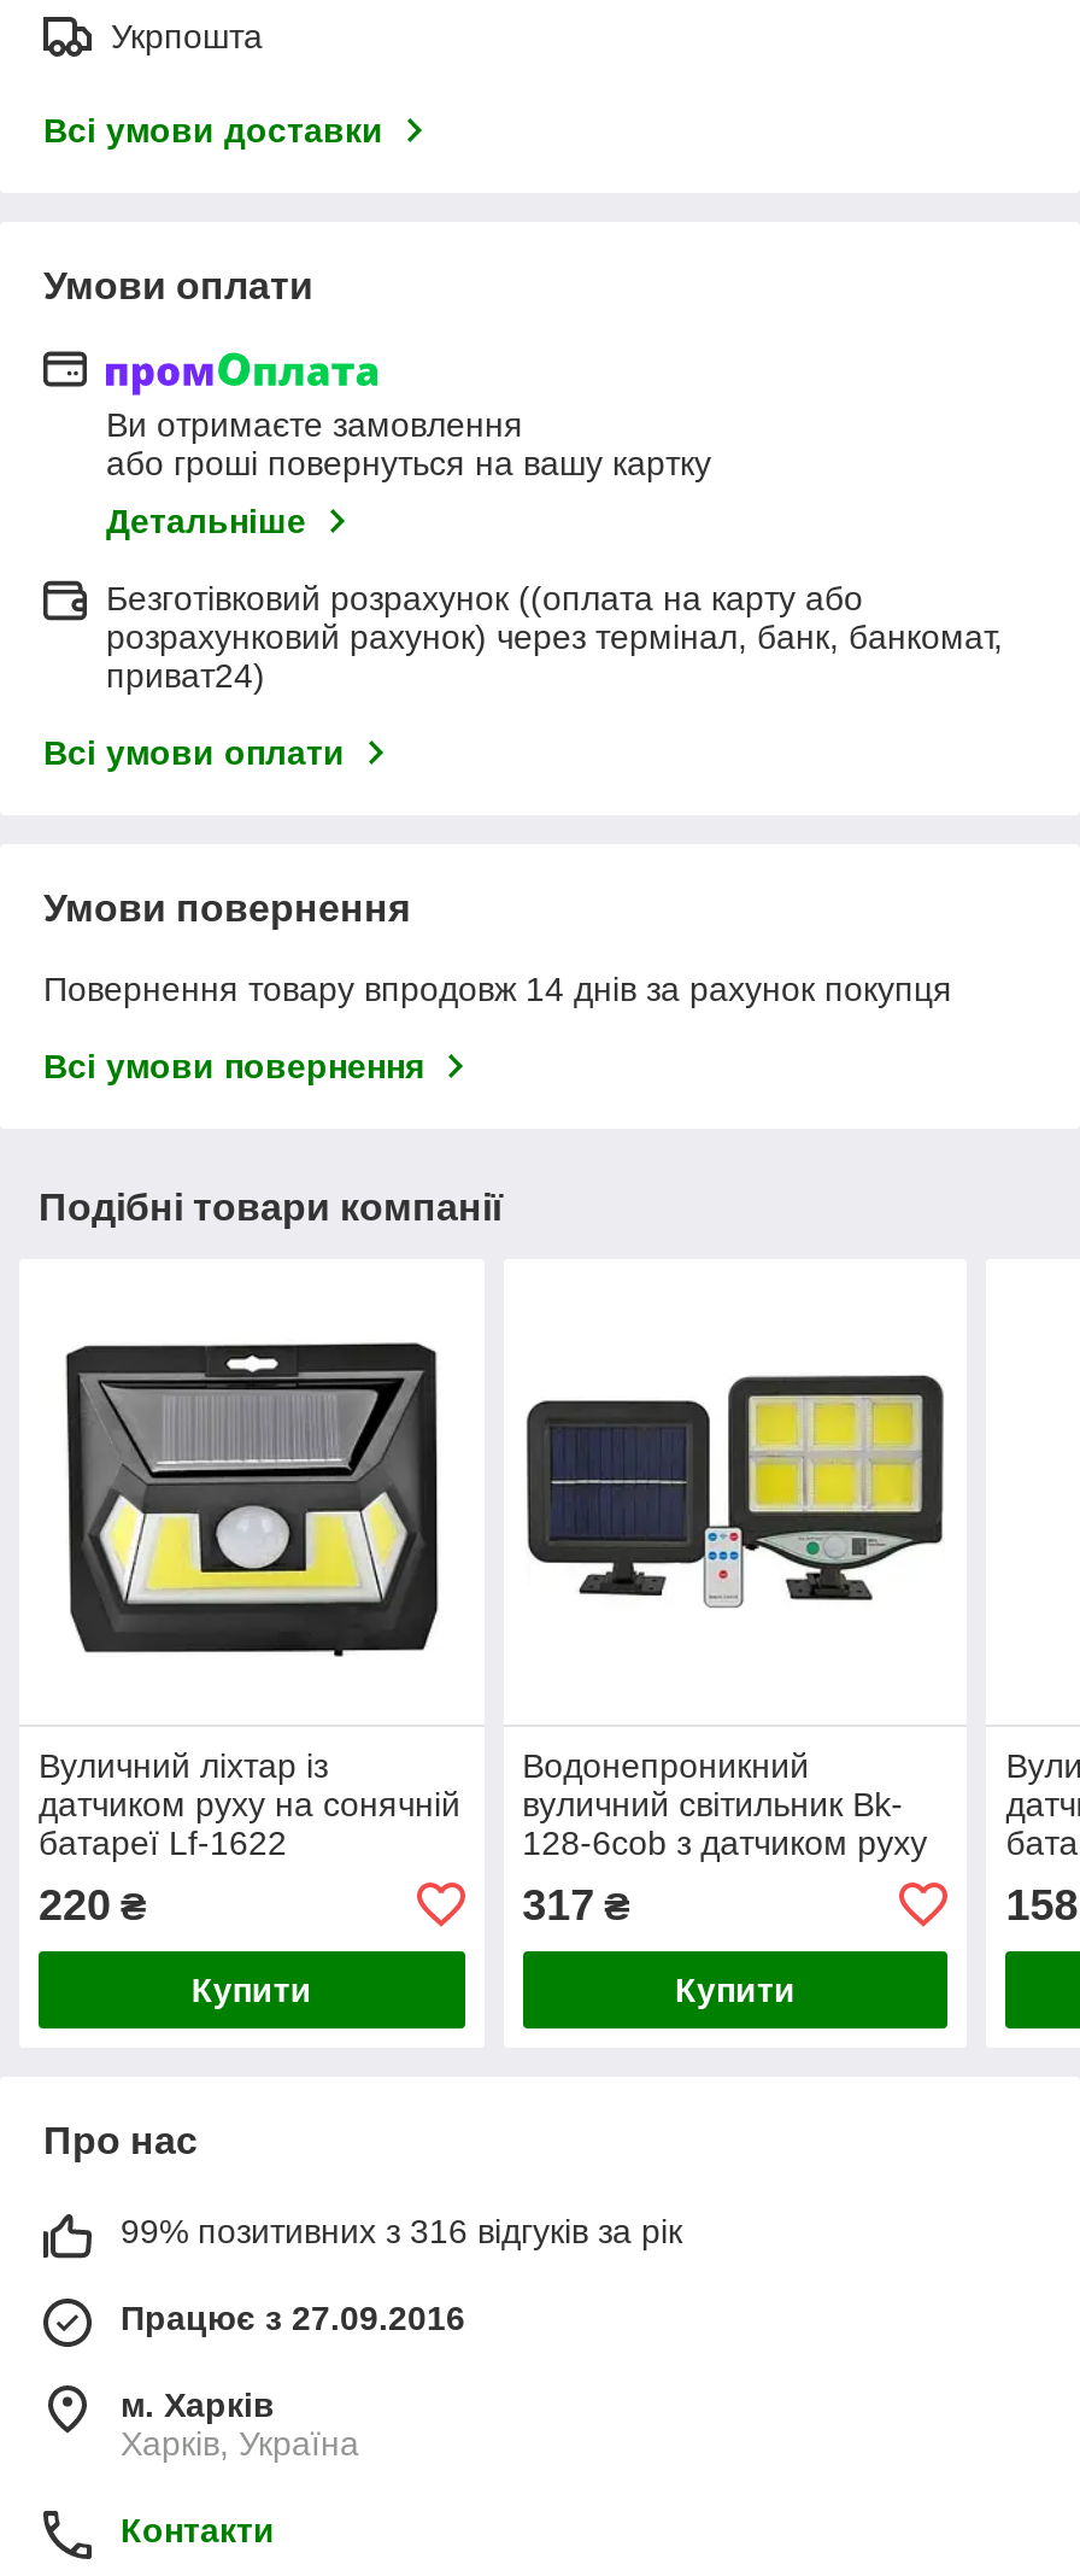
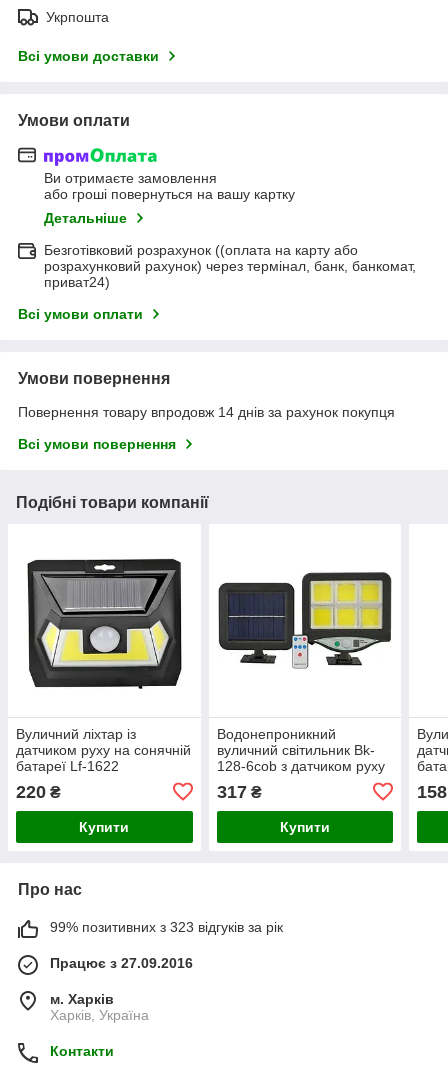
[121,2211,682,2250] 99% позитивних з 316 відгуків за рік -> [50,919,283,935] 99% позитивних з 323 відгуків за рік

